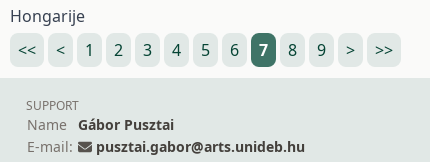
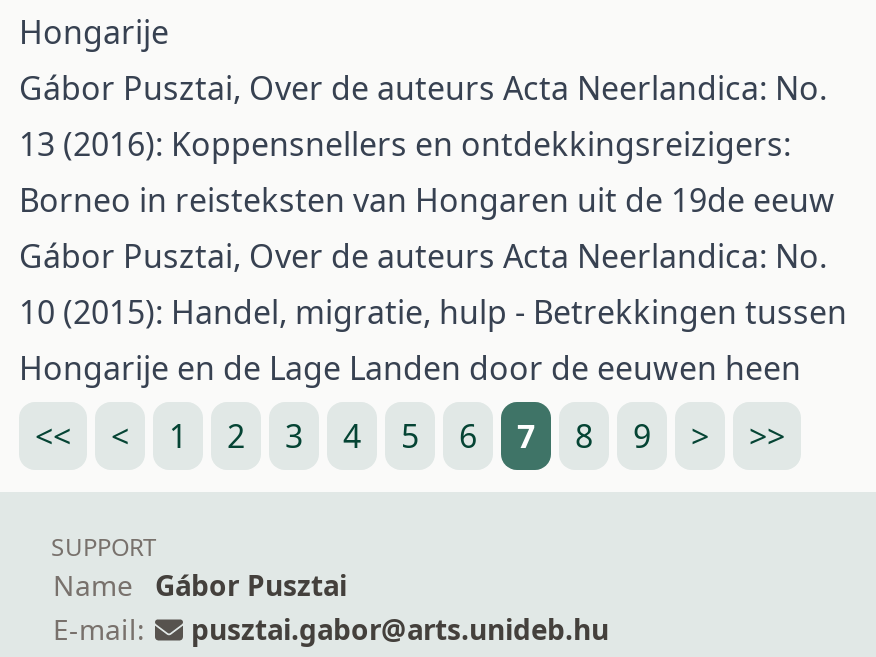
none -> [19,66,847,390] Gábor Pusztai, Over de auteurs Acta Neerlandica: No. | 13 (2016): Koppensnellers en ontdekkingsreizigers: | Borneo in reisteksten van Hongaren uit de 19de eeuw | Gábor Pusztai, Over de auteurs Acta Neerlandica: No. | 10 (2015): Handel, migratie, hulp - Betrekkingen tussen | Hongarije en de Lage Landen door de eeuwen heen

